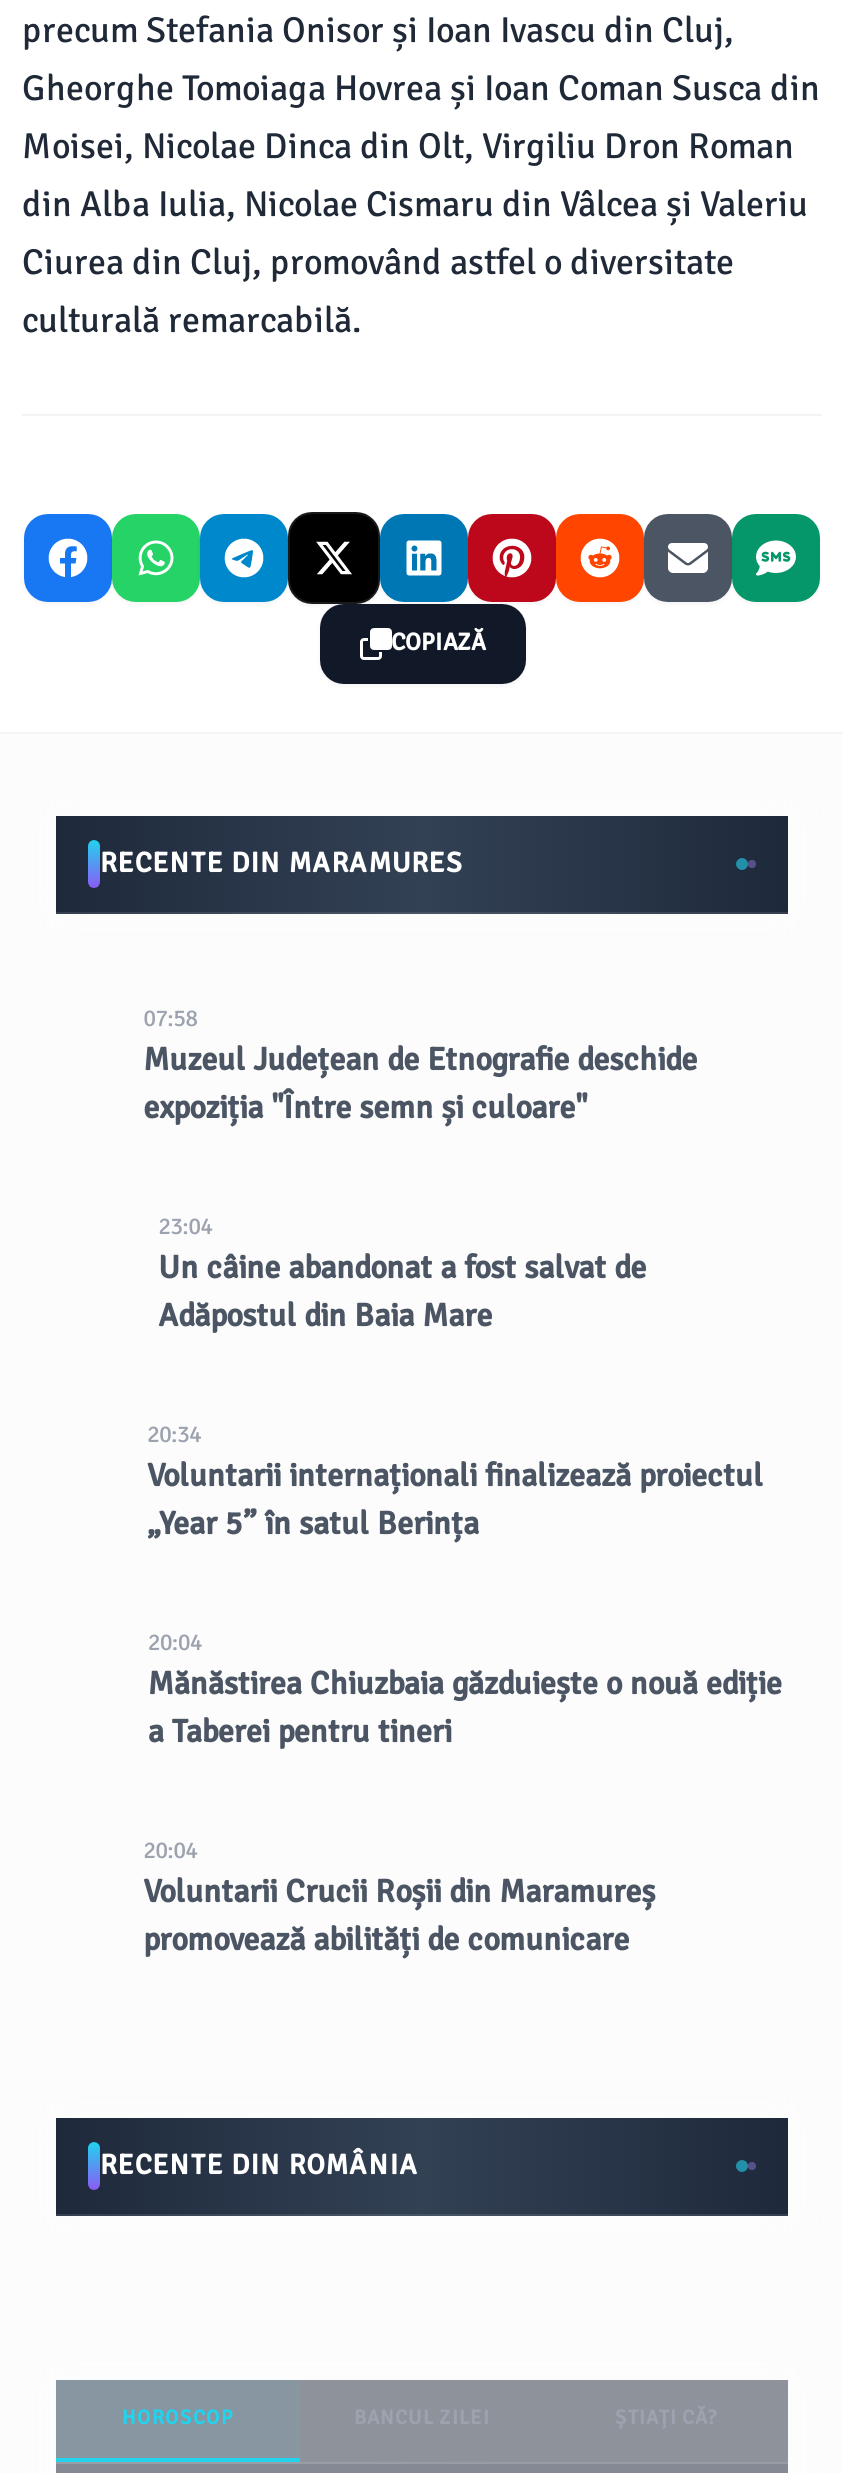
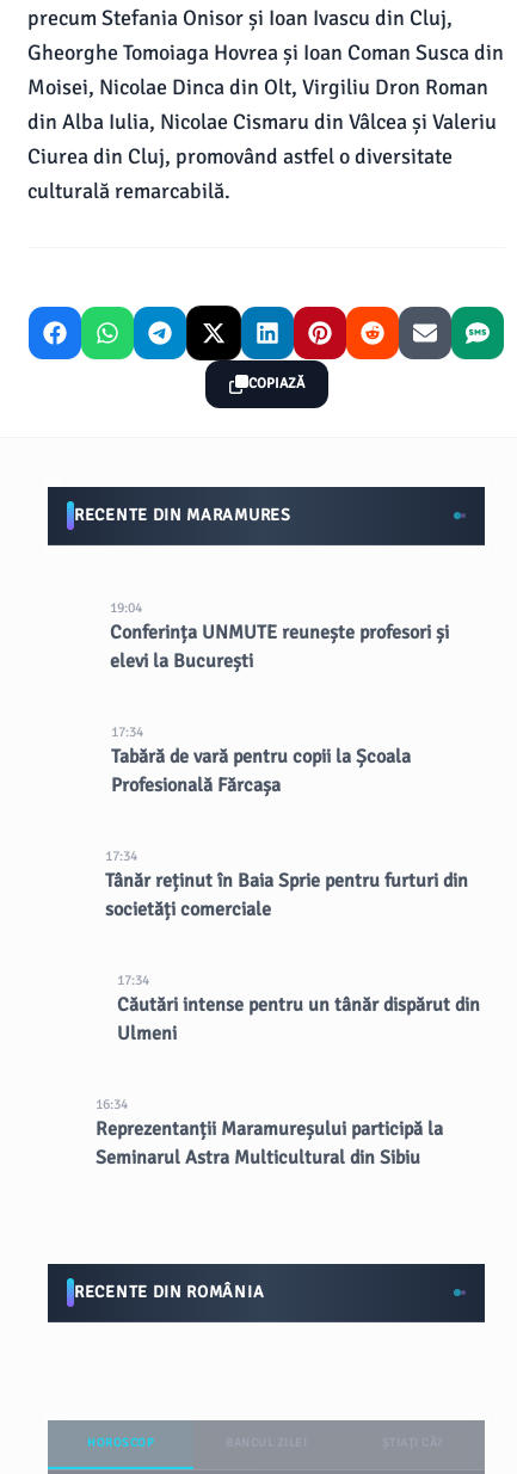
[143,1004,697,1128] 07:58 | Muzeul Județean de Etnografie deschide | expoziția "Între semn și culoare" -> [110,599,449,673] 19:04 | Conferința UNMUTE reunește profesori și | elevi la București
[158,1212,646,1336] 23:04 | Un câine abandonat a fost salvat de | Adăpostul din Baia Mare -> [111,723,411,797] 17:34 | Tabără de vară pentru copii la Școala | Profesională Fărcașa
[147,1420,763,1544] 20:34 | Voluntarii internaționali finalizează proiectul | „Year 5” în satul Berința -> [105,847,468,921] 17:34 | Tânăr reținut în Baia Sprie pentru furturi din | societăți comerciale
[148,1628,782,1752] 20:04 | Mănăstirea Chiuzbaia găzduiește o nouă ediție | a Taberei pentru tineri -> [117,972,480,1046] 17:34 | Căutări intense pentru un tânăr dispărut din | Ulmeni
[143,1836,655,1960] 20:04 | Voluntarii Crucii Roșii din Maramureș | promovează abilități de comunicare -> [95,1096,442,1170] 16:34 | Reprezentanții Maramureșului participă la | Seminarul Astra Multicultural din Sibiu

